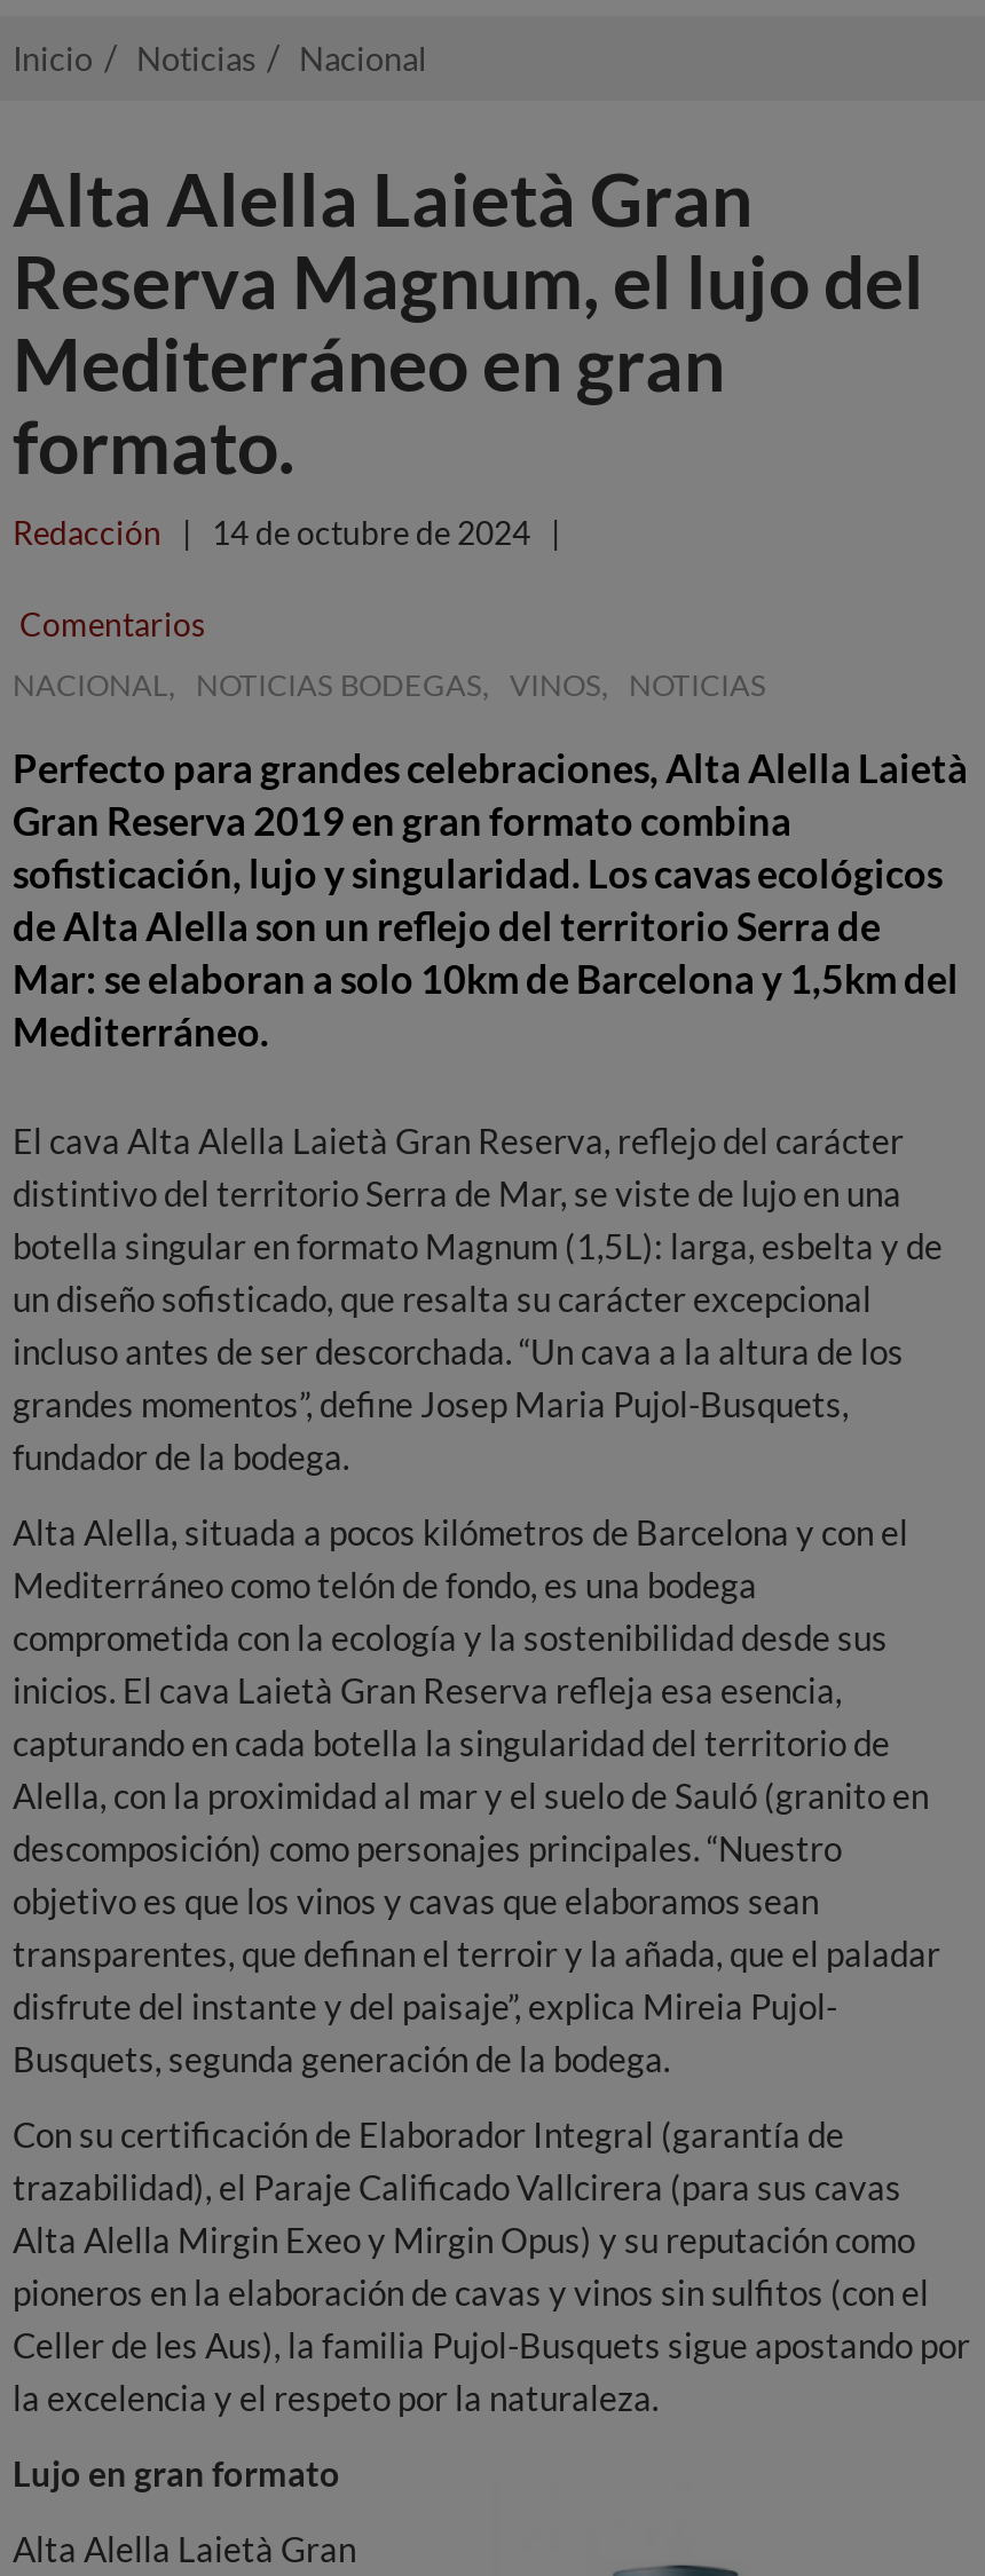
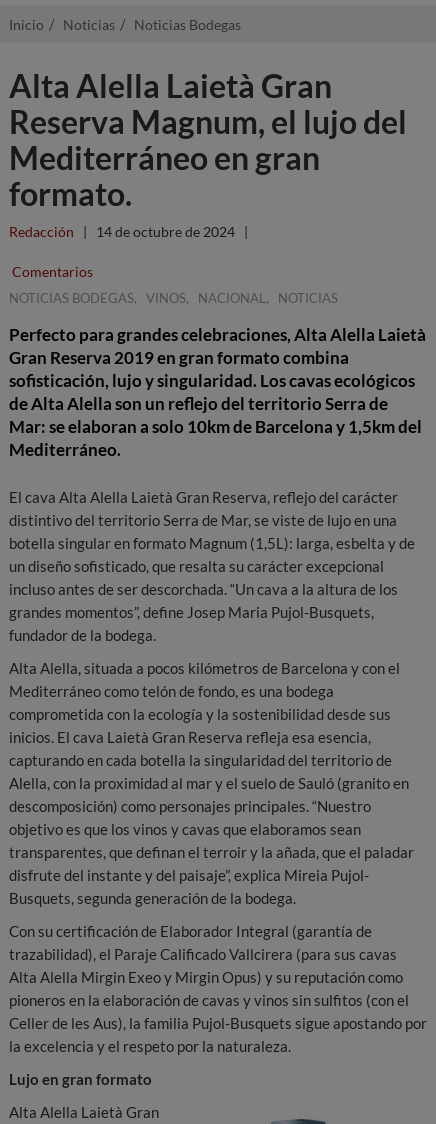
[299,39,427,78] Nacional -> [134,16,241,33] Noticias Bodegas
[13,664,766,703] NACIONAL, NOTICIAS BODEGAS, VINOS, NOTICIAS -> [9,289,338,306] NOTICIAS BODEGAS, VINOS, NACIONAL, NOTICIAS

